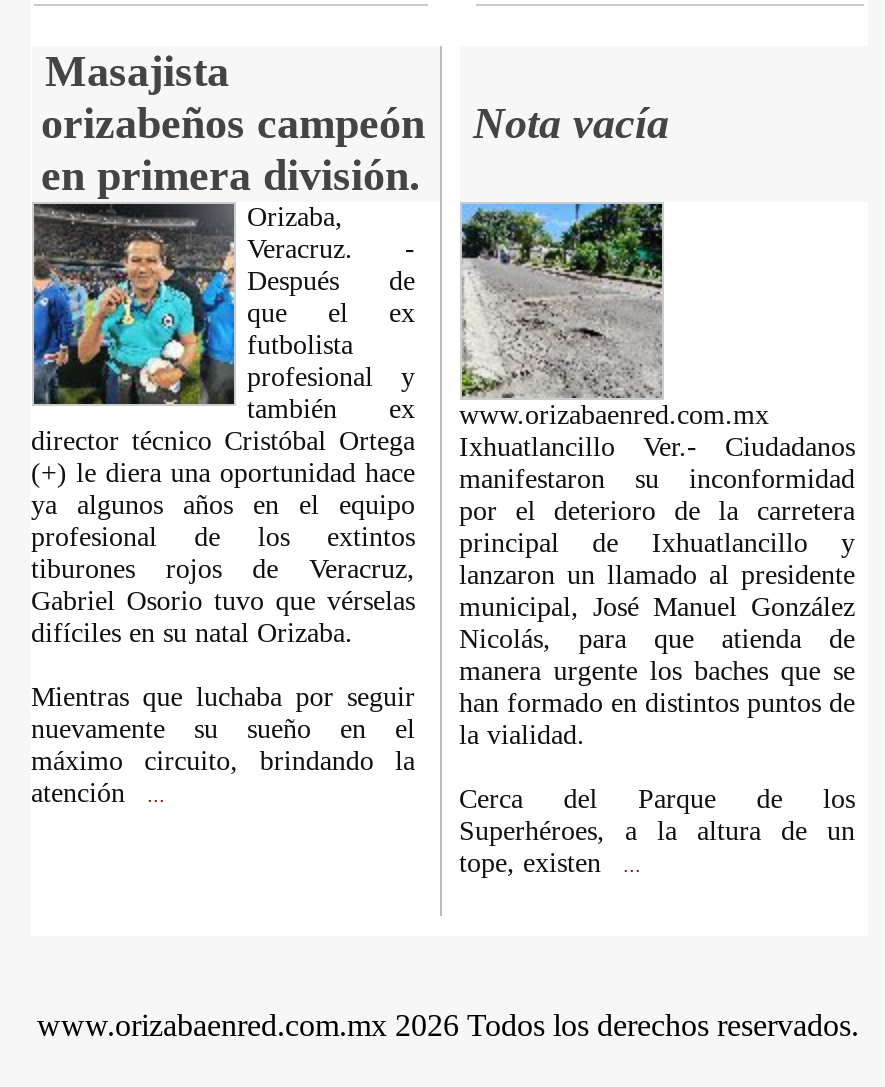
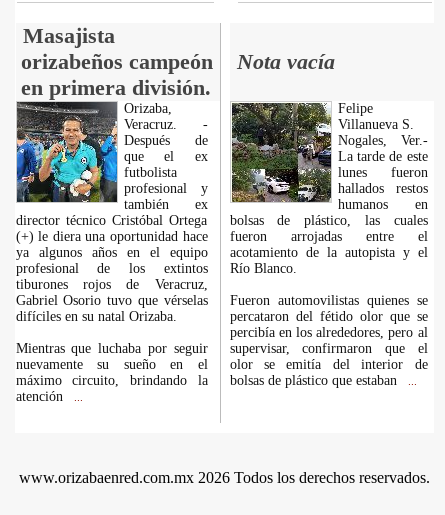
[459,202,855,750] [image] | www.orizabaenred.com.mx | Ixhuatlancillo Ver.- Ciudadanos | manifestaron su inconformidad | por el deterioro de la carretera | principal de Ixhuatlancillo y | lanzaron un llamado al presidente | municipal, José Manuel González | Nicolás, para que atienda de | manera urgente los baches que se | han formado en distintos puntos de | la vialidad. -> [229,101,427,276] [image] | Felipe | Villanueva S. | Nogales, Ver.- | La tarde de este | lunes fueron | hallados restos | humanos en | bolsas de plástico, las cuales | fueron arrojadas entre el | acotamiento de la autopista y el | Río Blanco.
[459,784,855,878] Cerca del Parque de los | Superhéroes, a la altura de un | tope, existen ... -> [229,293,427,388] Fueron automovilistas quienes se | percataron del fétido olor que se | percibía en los alrededores, pero al | supervisar, confirmaron que el | olor se emitía del interior de | bolsas de plástico que estaban ...

